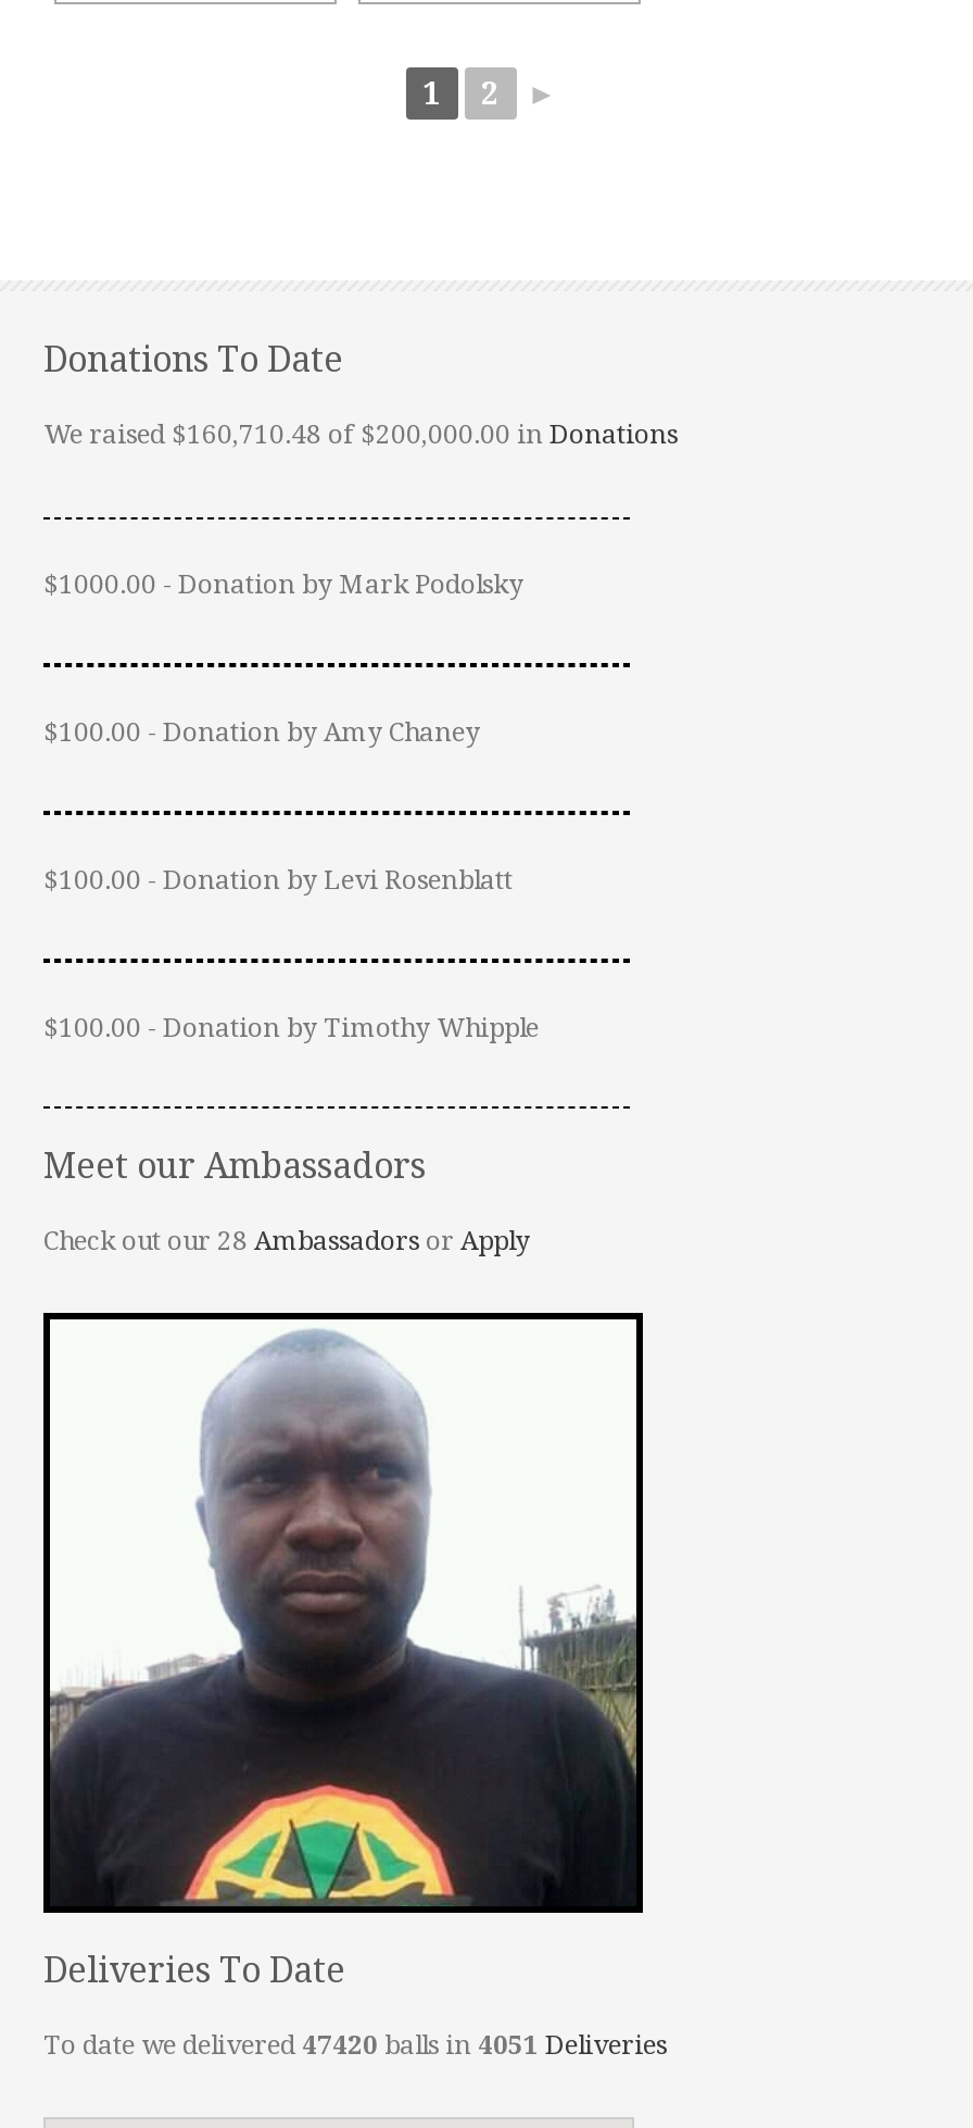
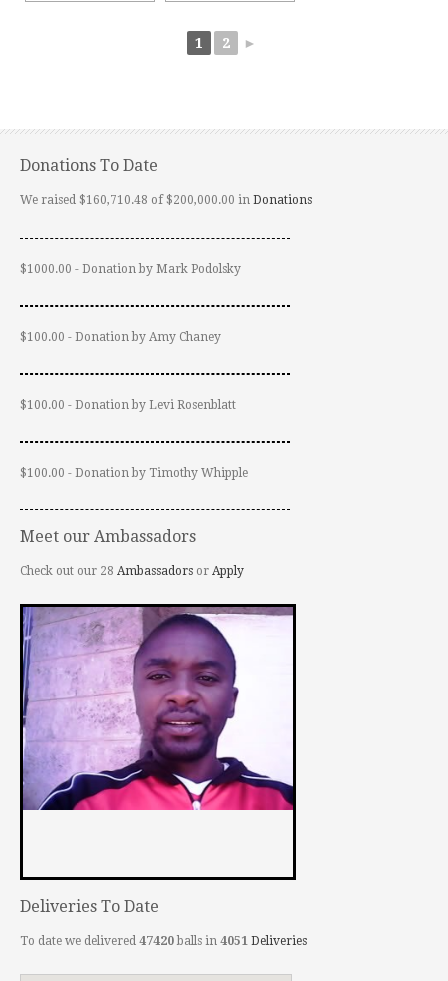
[48,1317,639,1906] [image] -> [22,606,294,878] [image]

